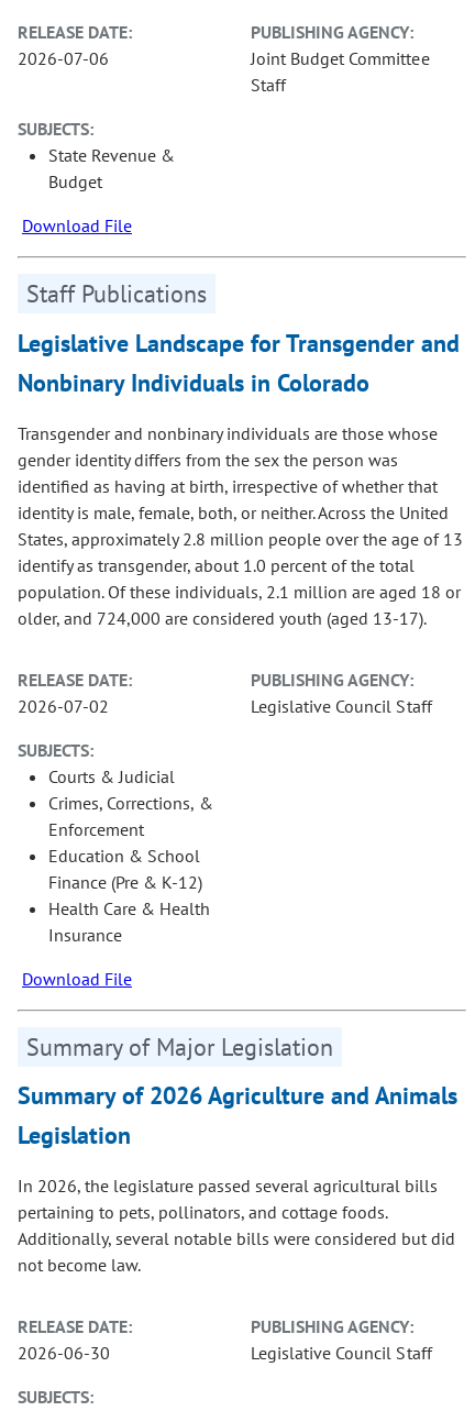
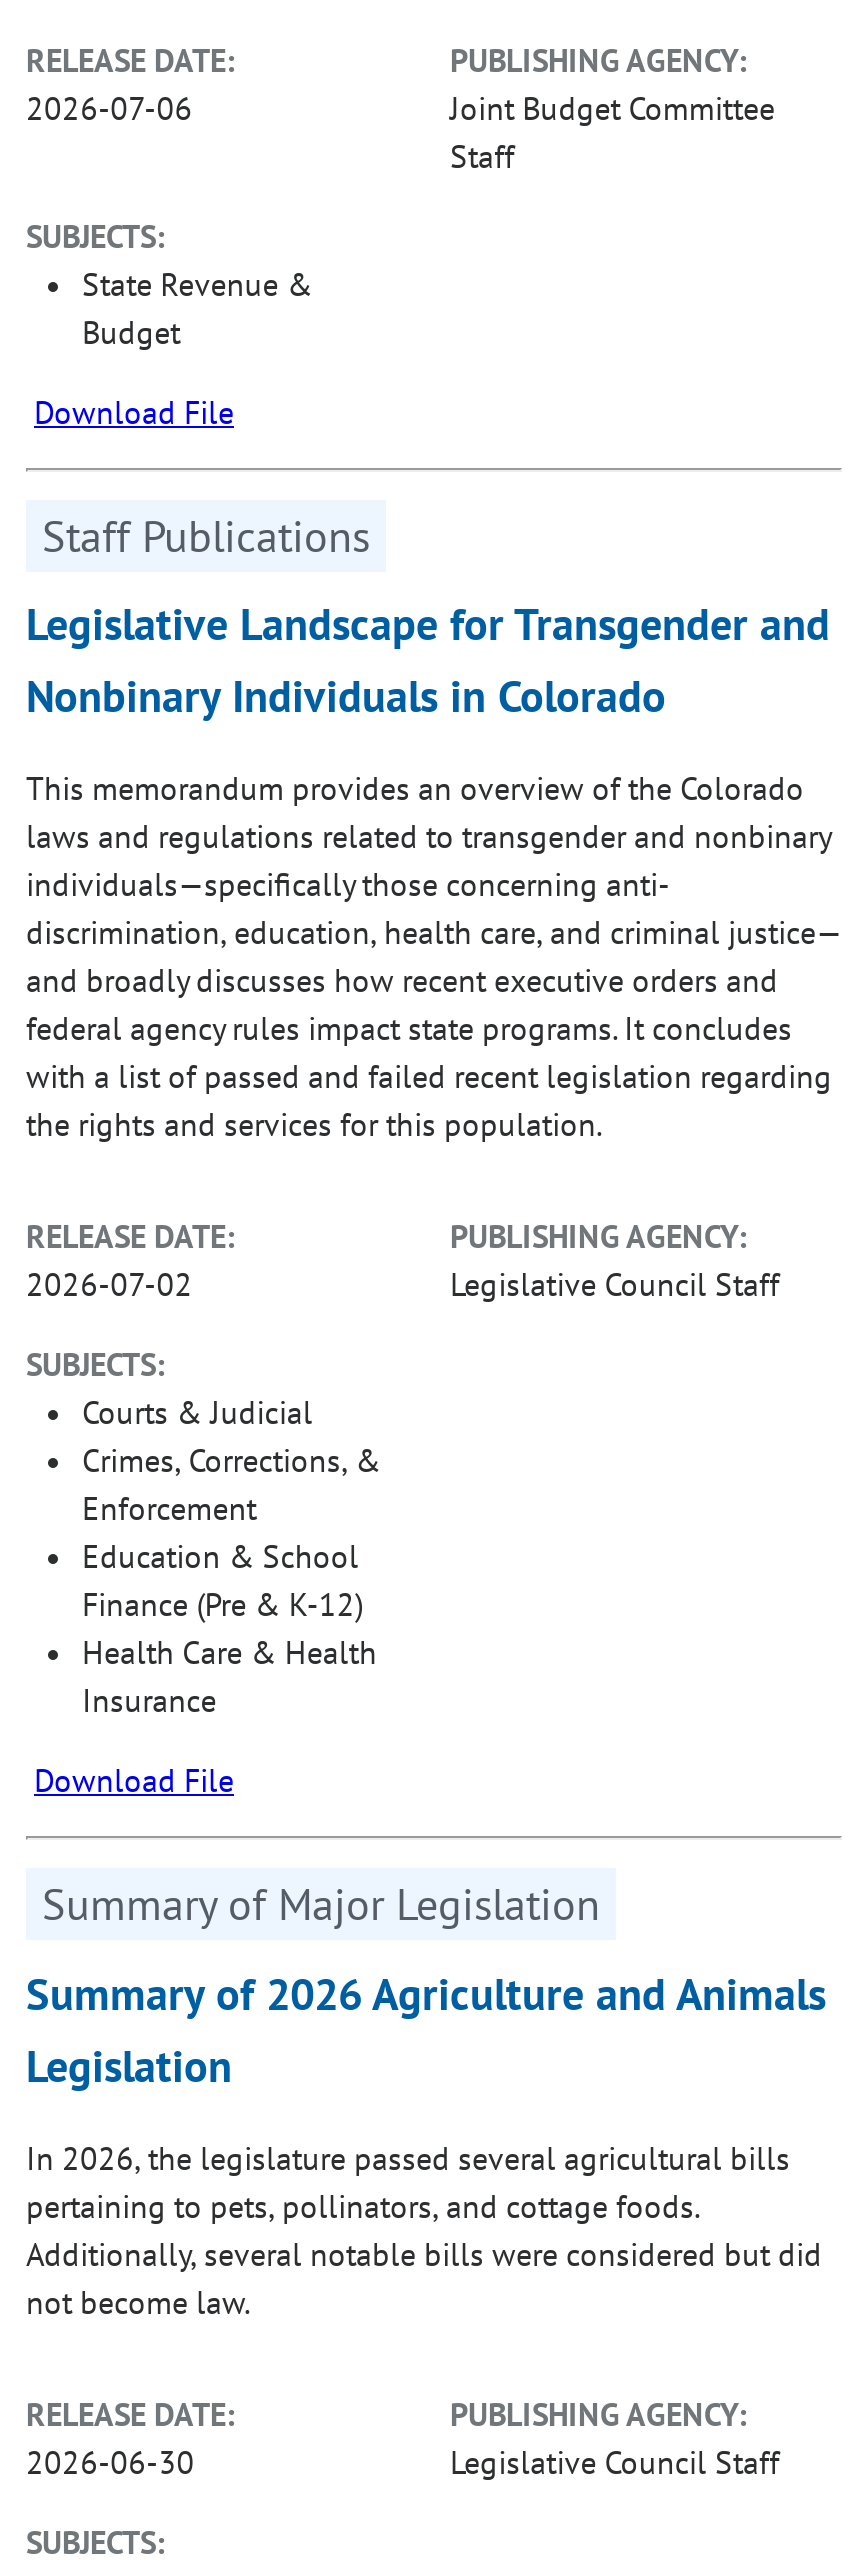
[18,422,463,629] Transgender and nonbinary individuals are those whose | gender identity differs from the sex the person was | identified as having at birth, irrespective of whether that | identity is male, female, both, or neither. Across the United | States, approximately 2.8 million people over the age of 13 | identify as transgender, about 1.0 percent of the total | population. Of these individuals, 2.1 million are aged 18 or | older, and 724,000 are considered youth (aged 13-17). -> [26,768,842,1144] This memorandum provides an overview of the Colorado | laws and regulations related to transgender and nonbinary | individuals—specifically those concerning anti- | discrimination, education, health care, and criminal justice— | and broadly discusses how recent executive orders and | federal agency rules impact state programs. It concludes | with a list of passed and failed recent legislation regarding | the rights and services for this population.

